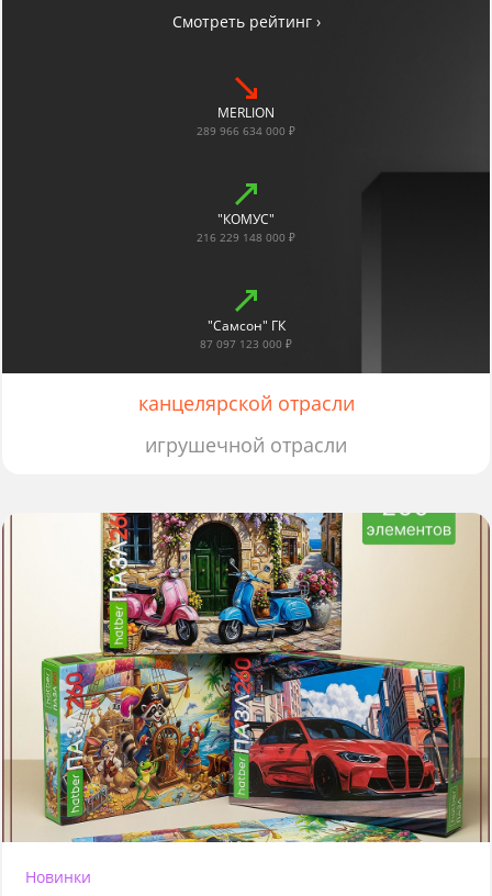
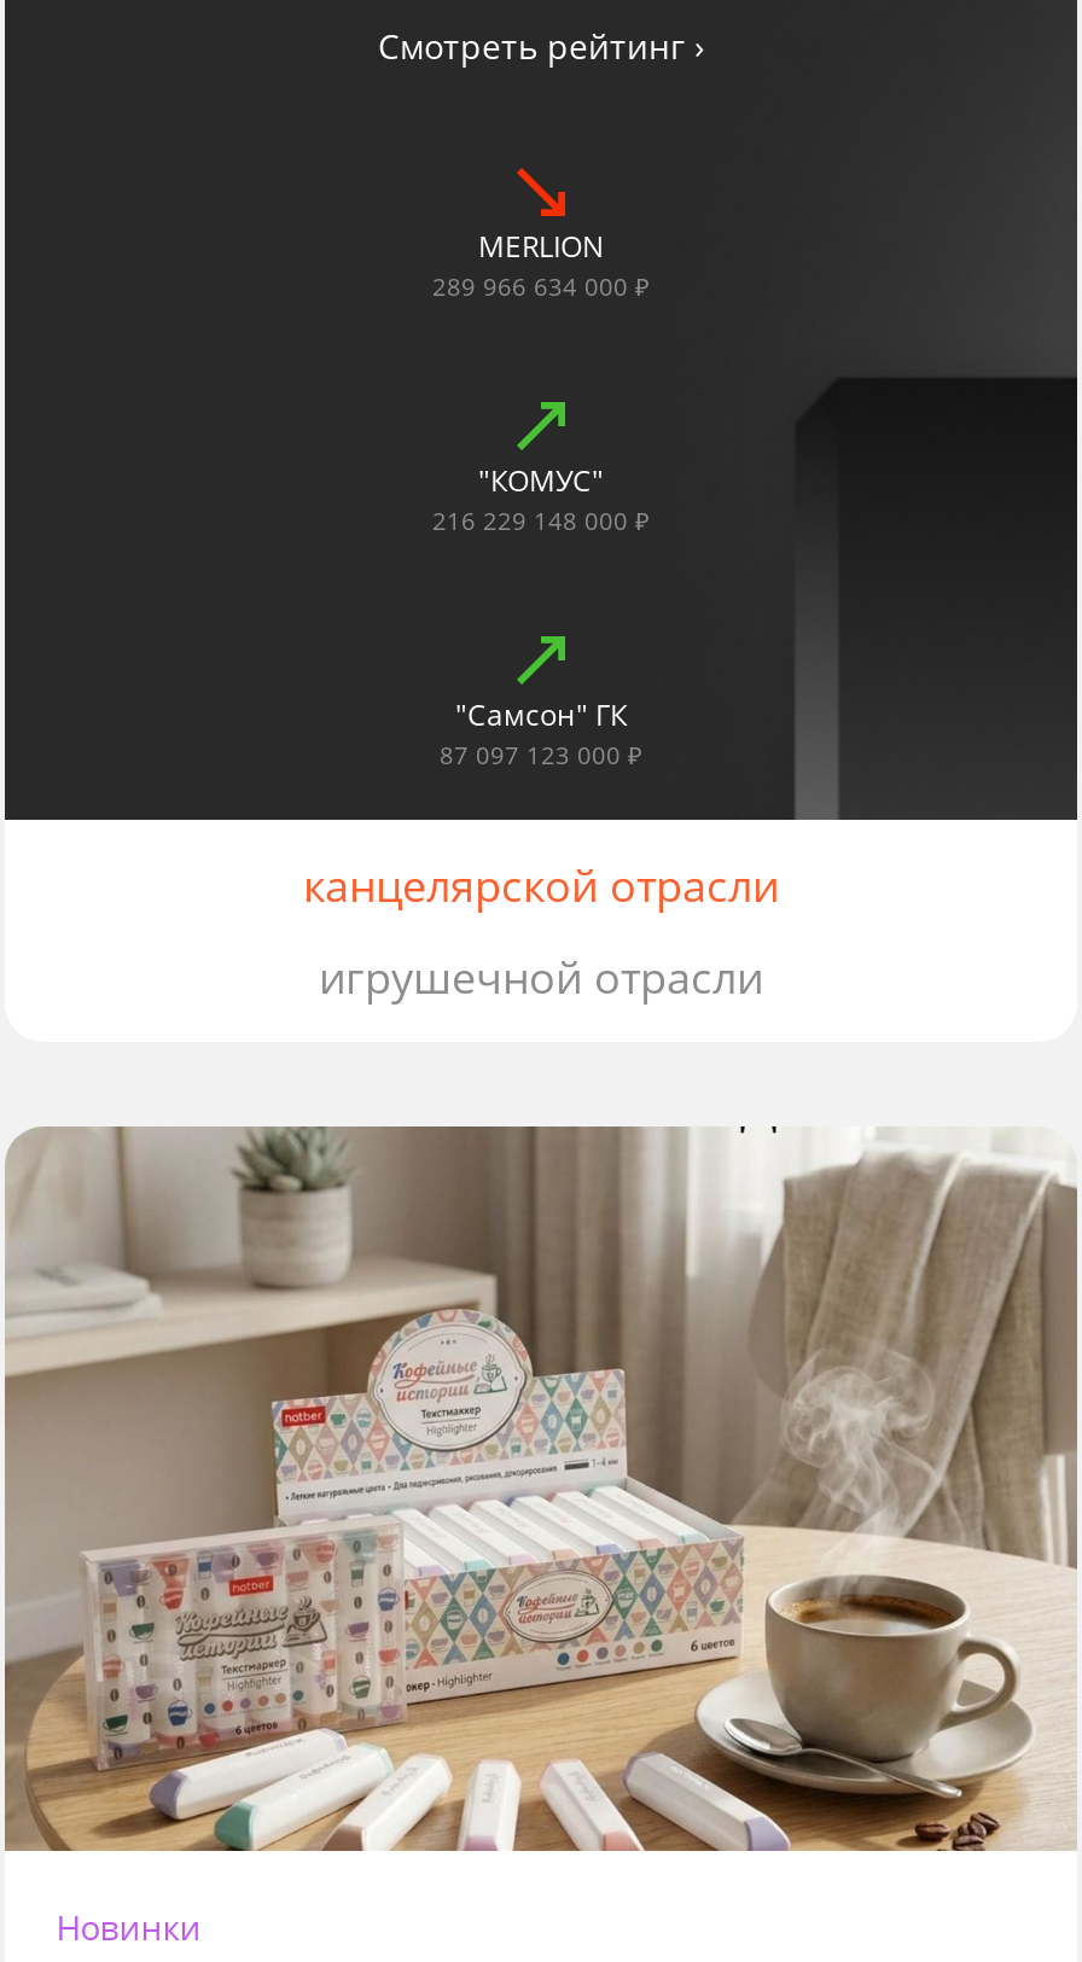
[3,512,489,843] [image] -> [7,1125,1075,1852] [image]

